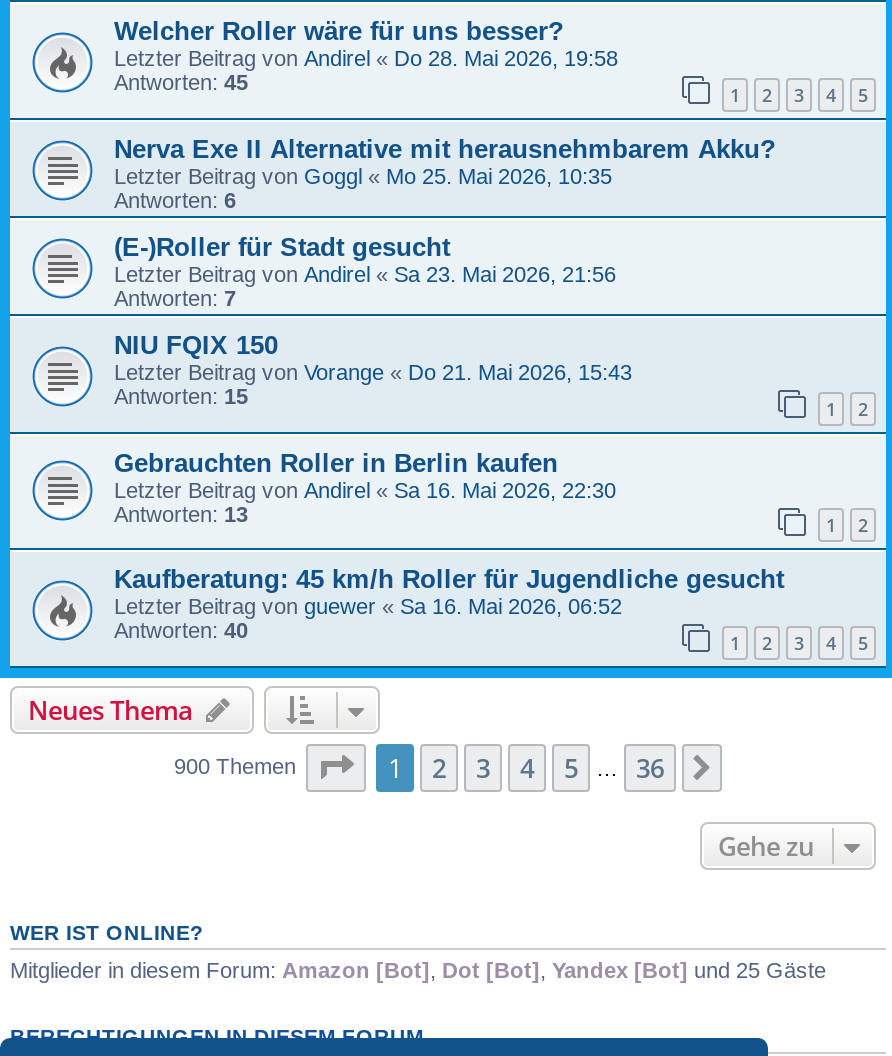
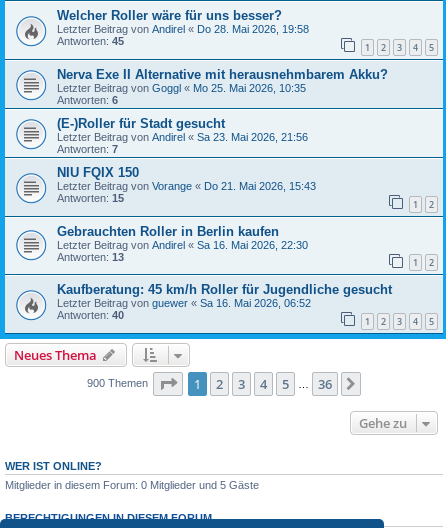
[10,958,826,982] Mitglieder in diesem Forum: Amazon [Bot], Dot [Bot], Yandex [Bot] und 25 Gäste -> [5,479,259,491] Mitglieder in diesem Forum: 0 Mitglieder und 5 Gäste

